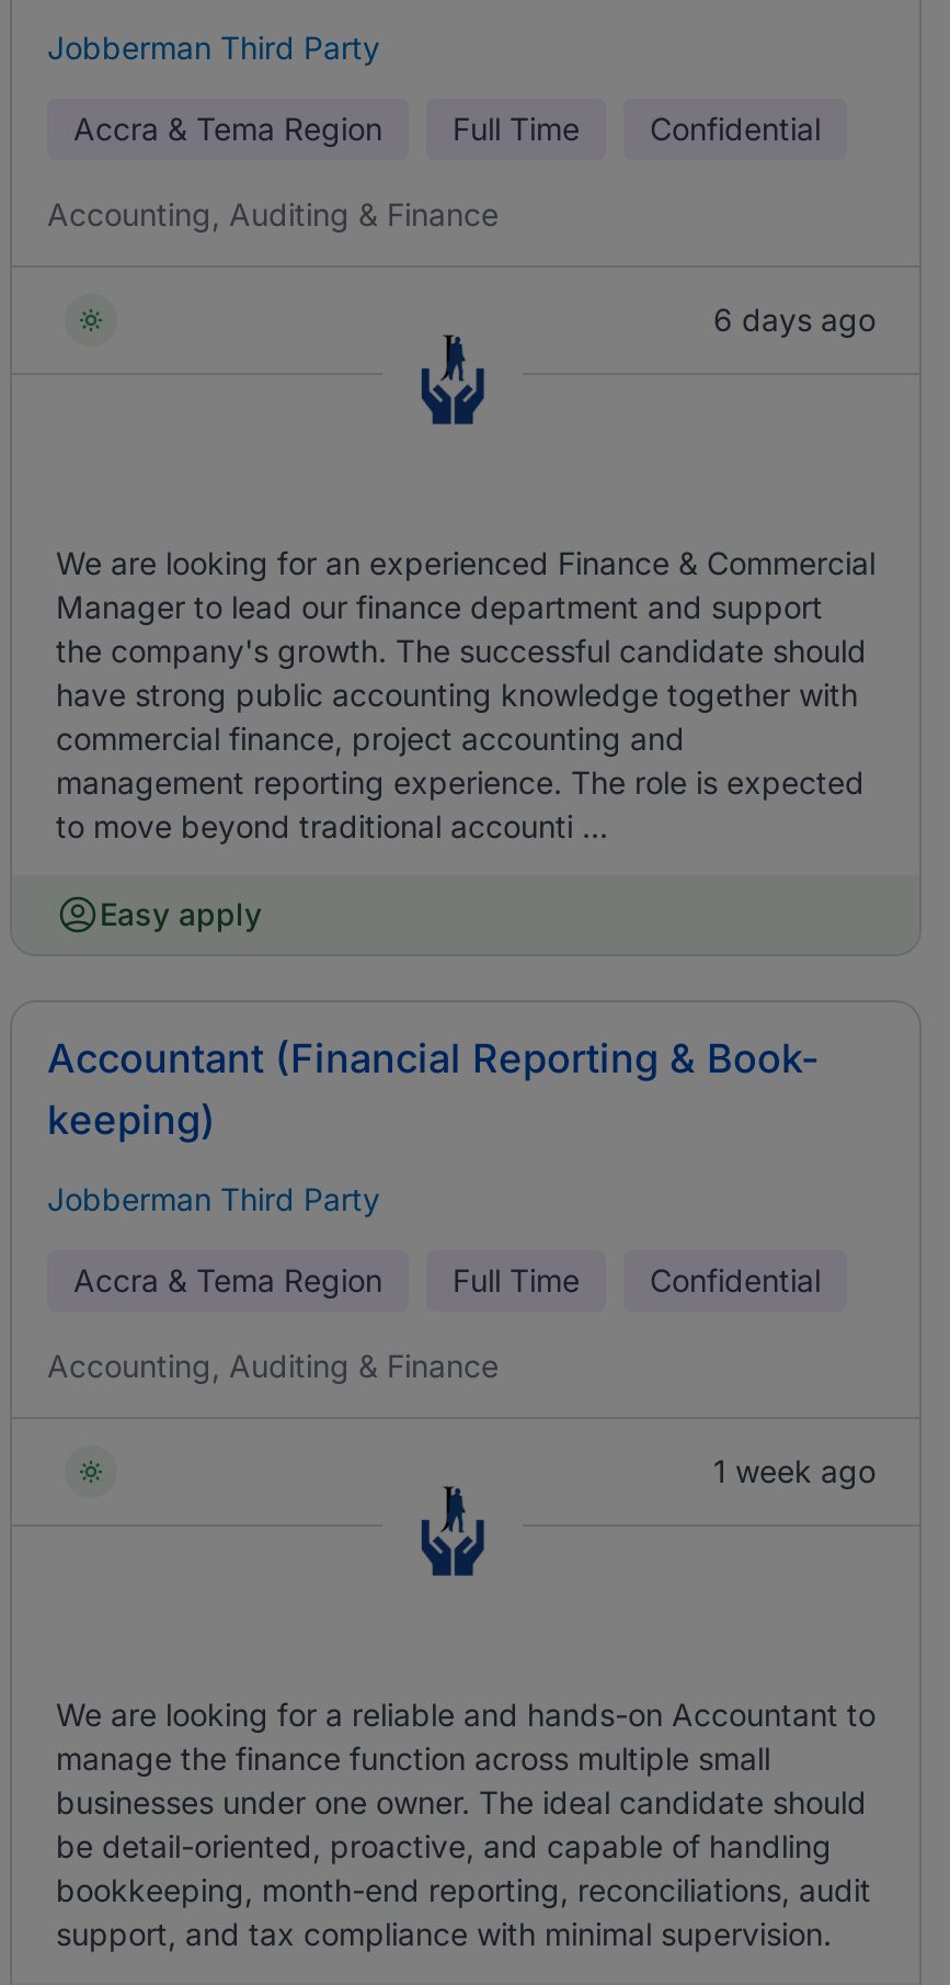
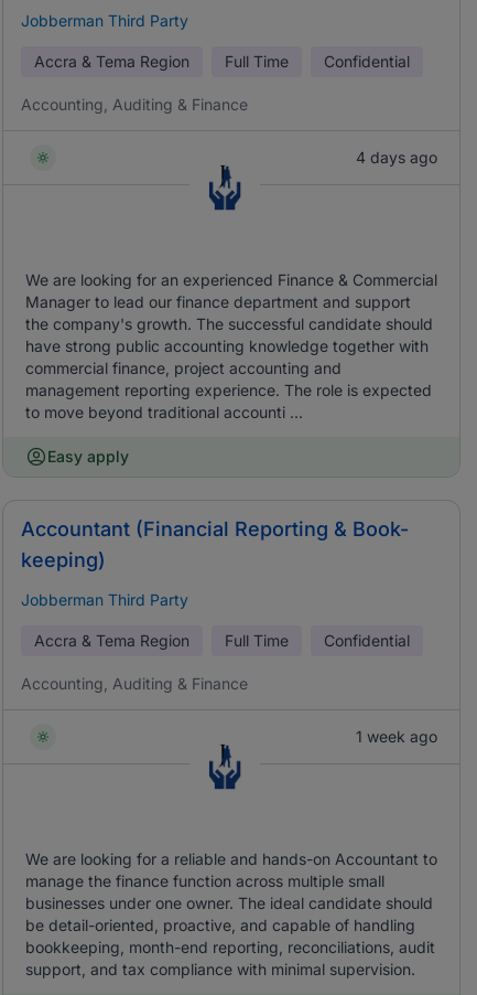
[713,300,875,338] 6 days ago -> [356,148,437,167] 4 days ago

